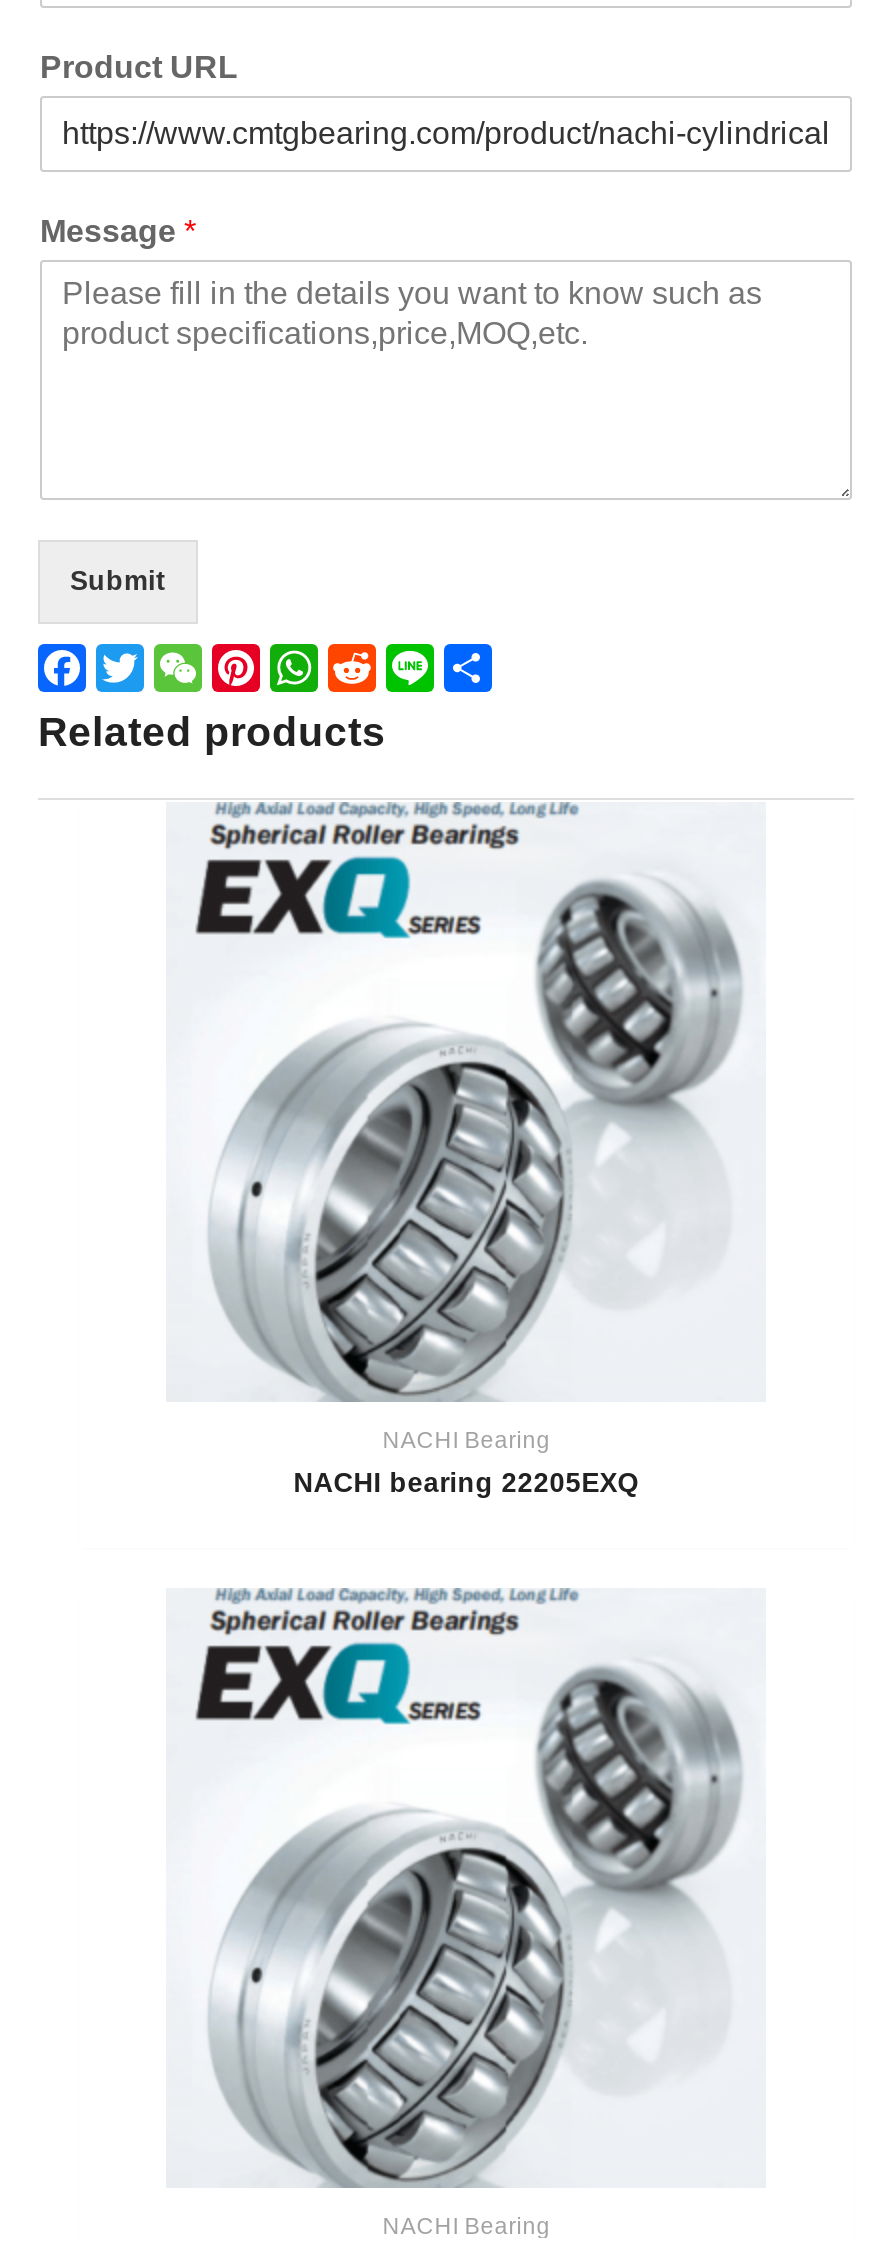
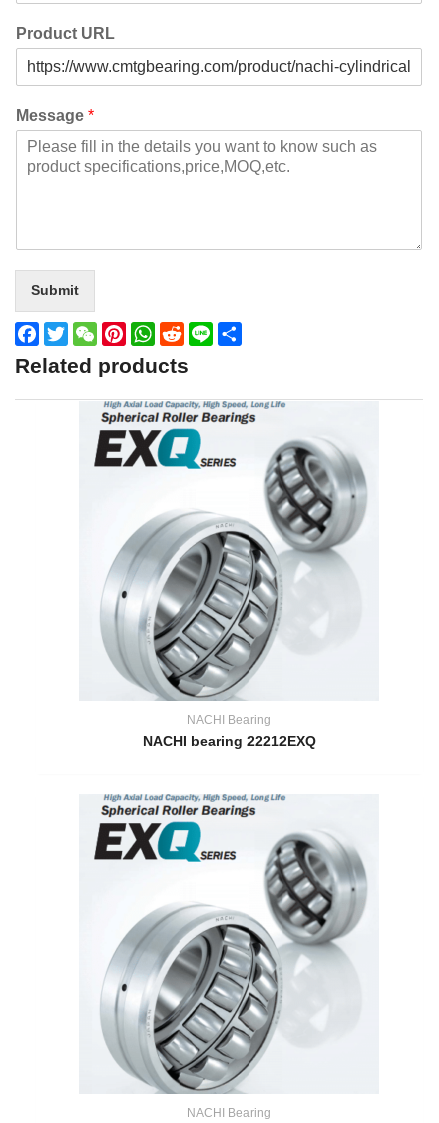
[294,1468,640,1498] NACHI bearing 22205EXQ -> [143,734,316,749] NACHI bearing 22212EXQ

